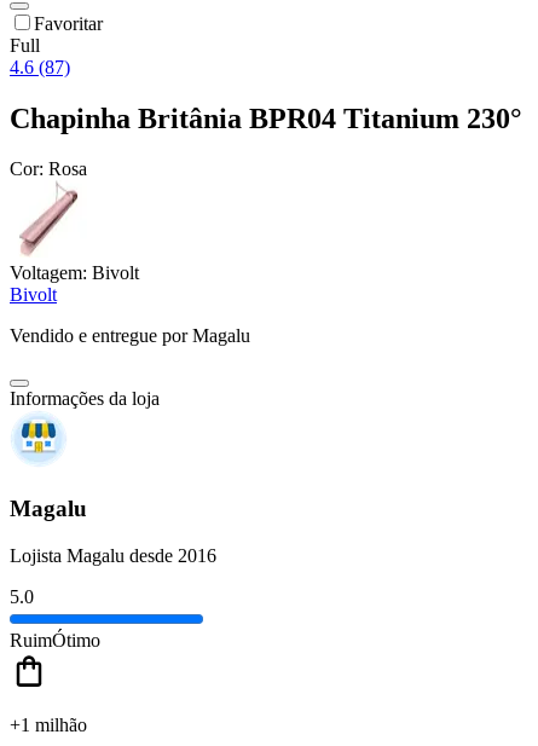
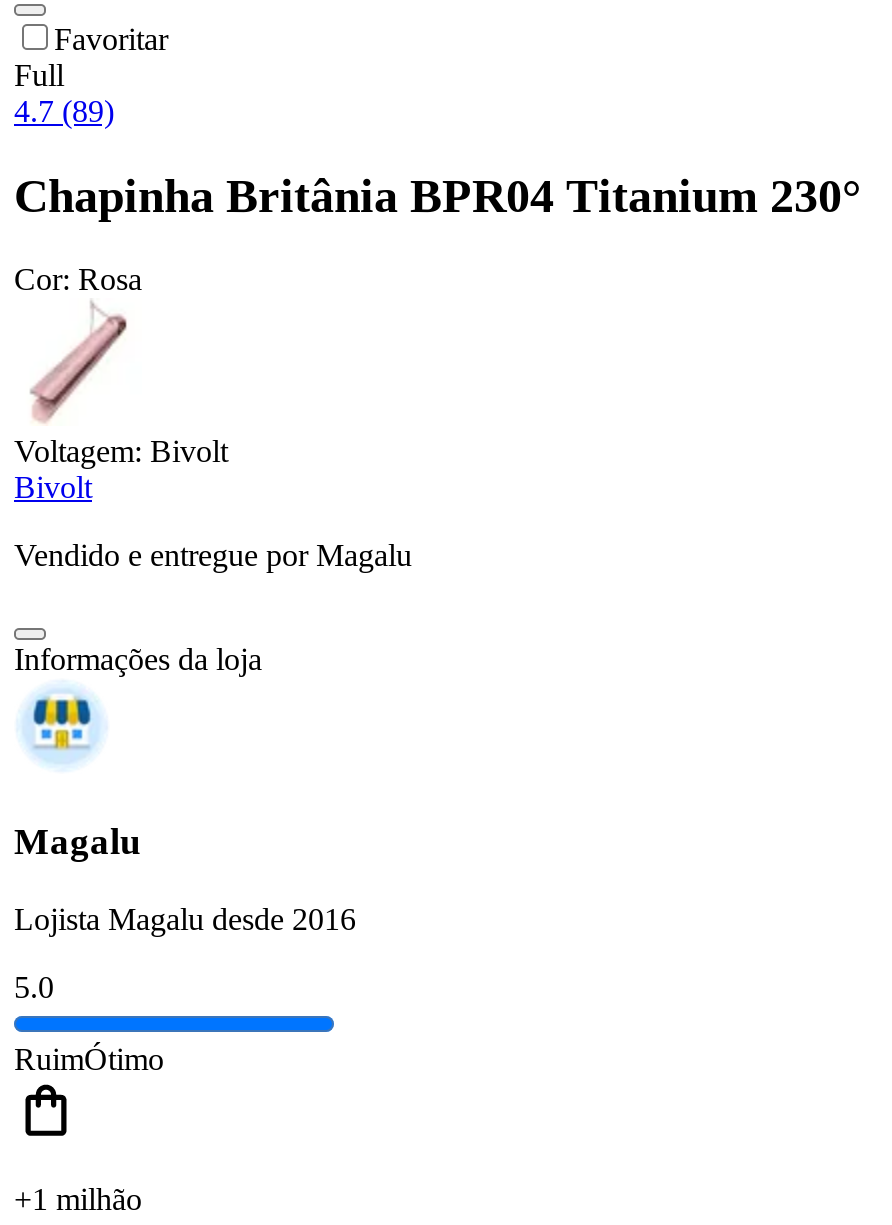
[10,56,70,77] 4.6 (87) -> [14,93,114,127] 4.7 (89)

